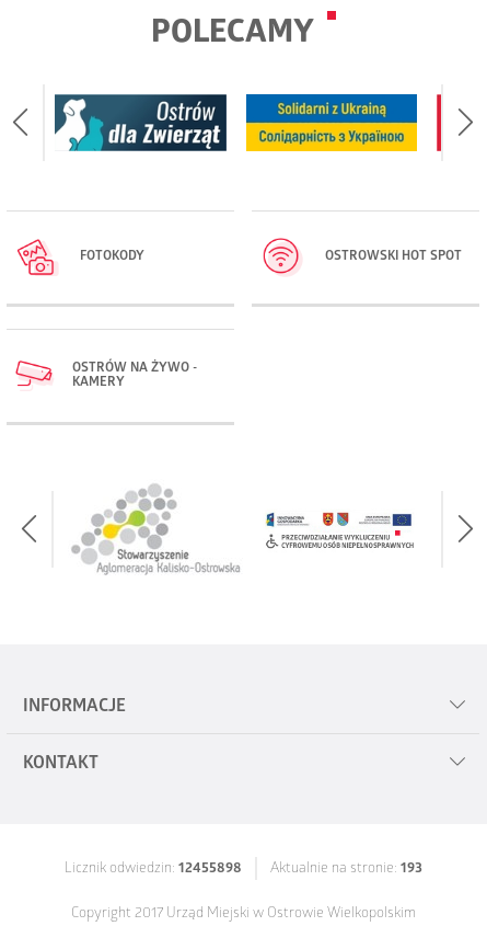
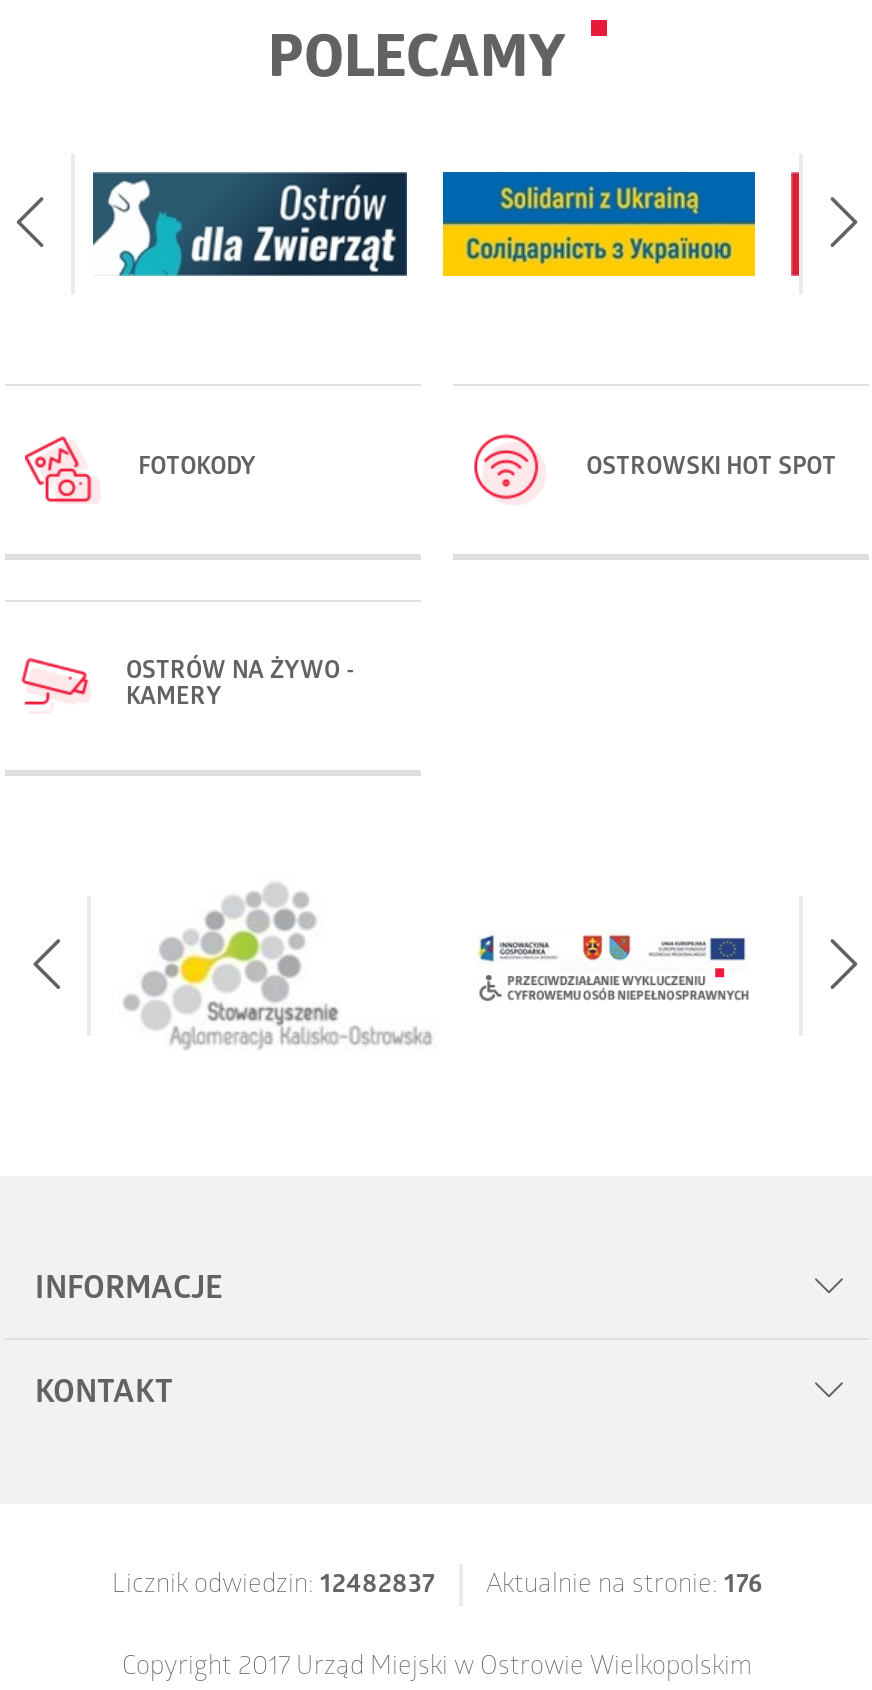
[64,861,241,878] Licznik odwiedzin: 12455898 -> [112,1572,434,1602] Licznik odwiedzin: 12482837
[270,861,422,878] Aktualnie na stronie: 193 -> [486,1572,762,1602] Aktualnie na stronie: 176

